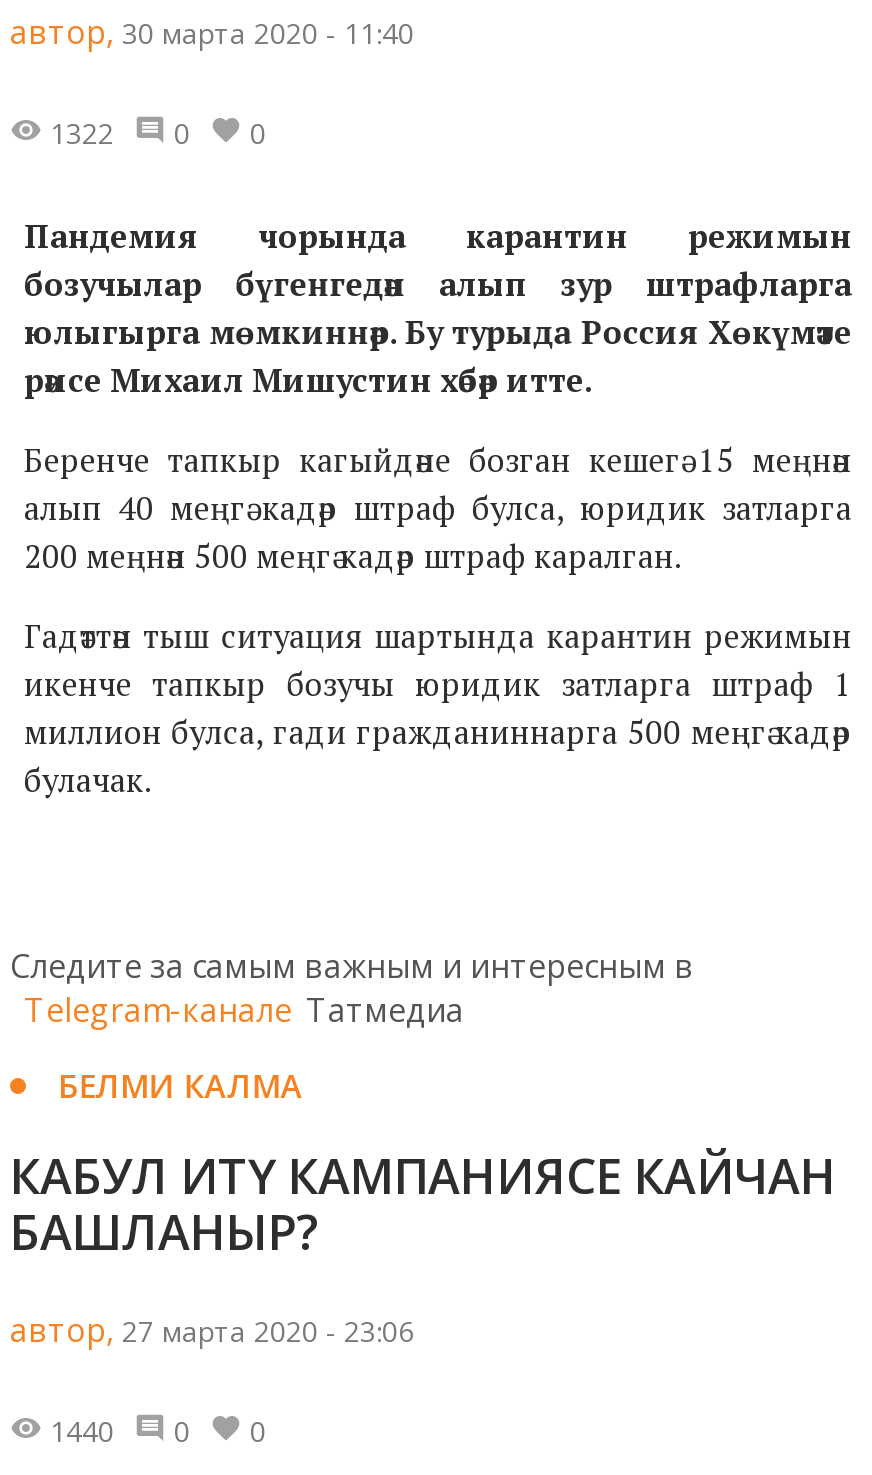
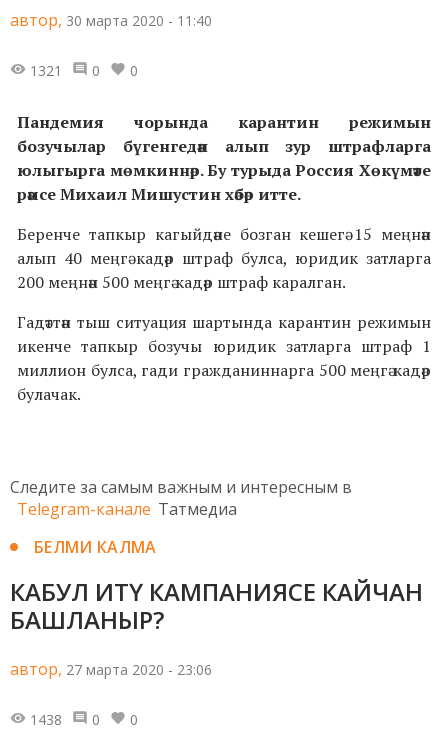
[50,114,266,152] 1322 0 0 -> [30,61,138,80] 1321 0 0
[50,1412,266,1450] 1440 0 0 -> [30,710,138,729] 1438 0 0

